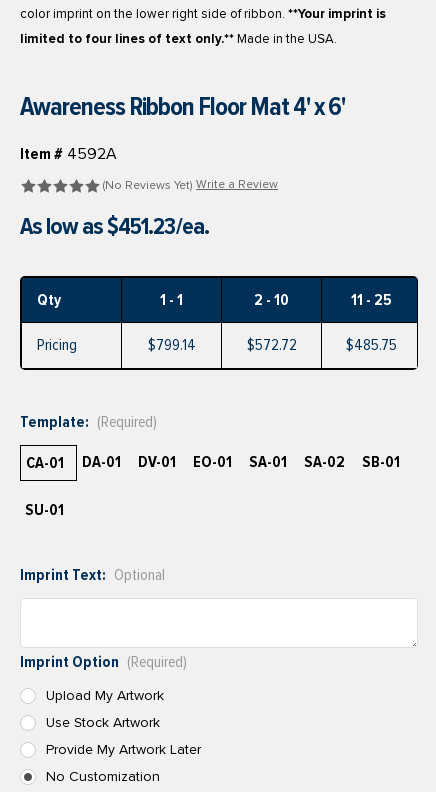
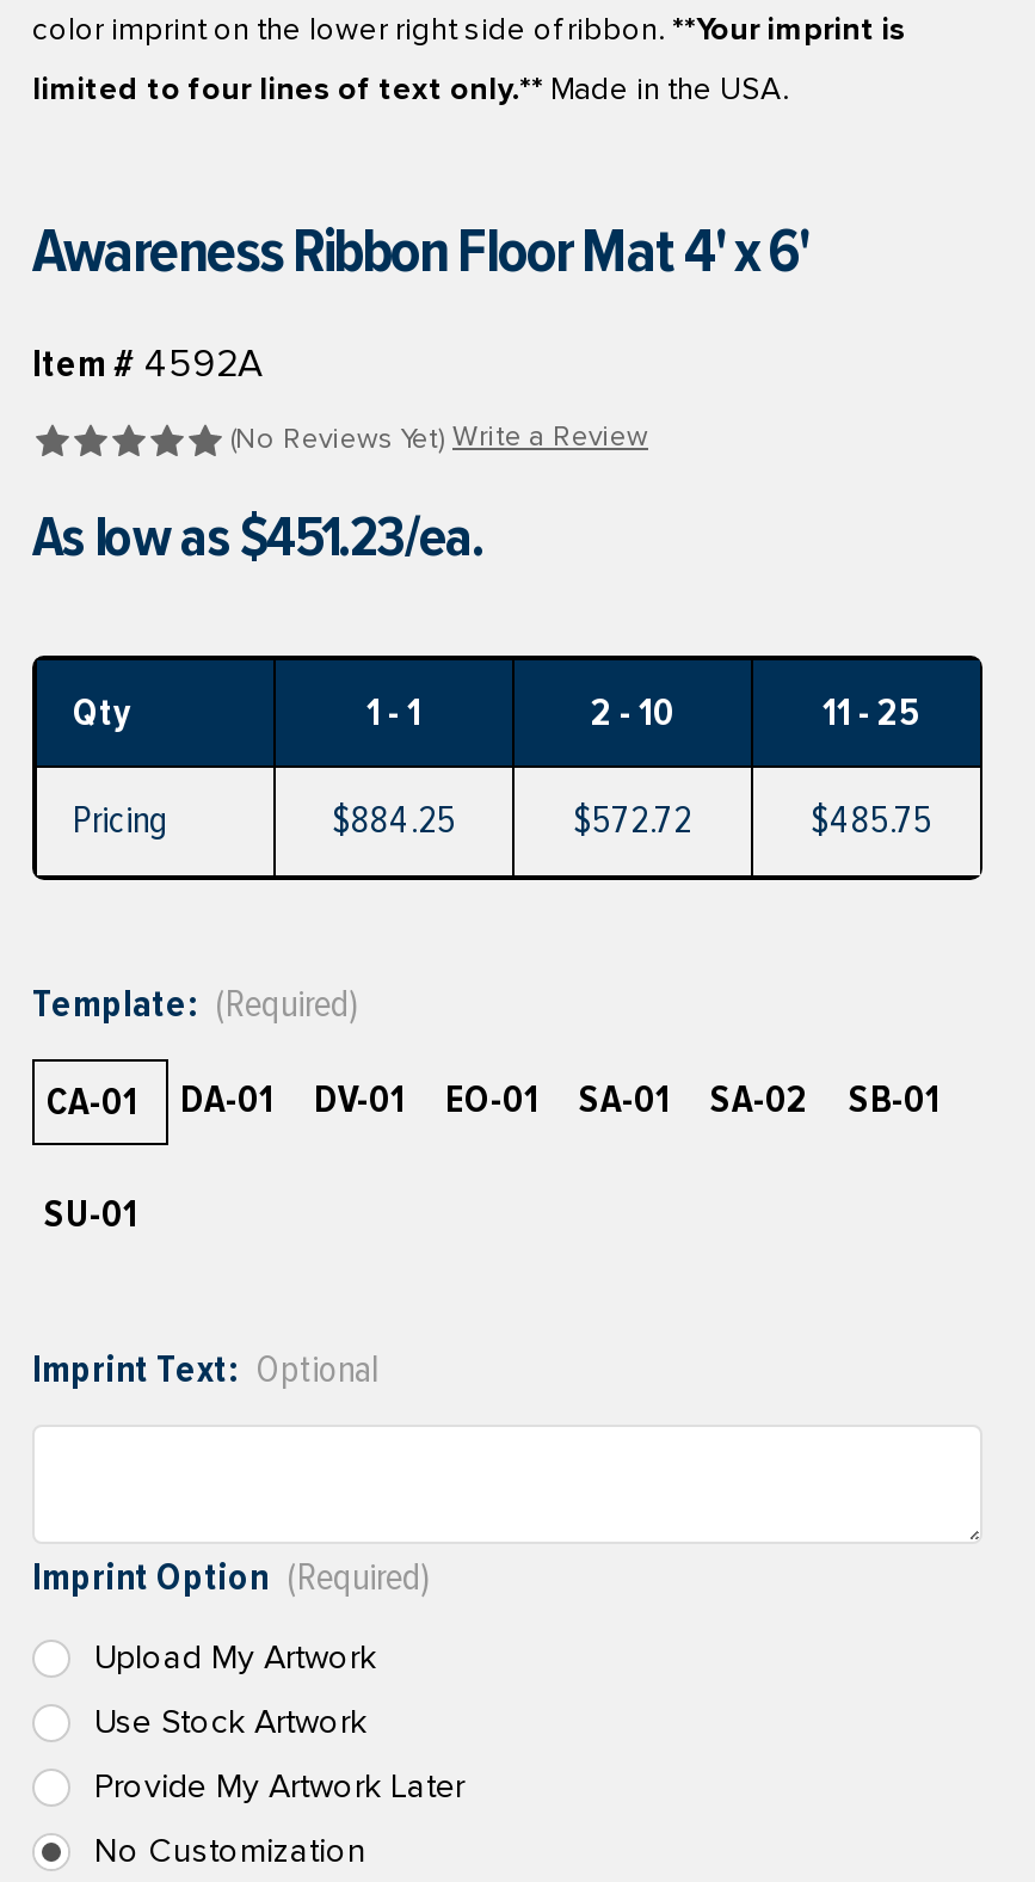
[147,335,195,355] $799.14 -> [332,797,456,844] $884.25

